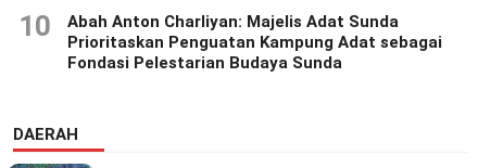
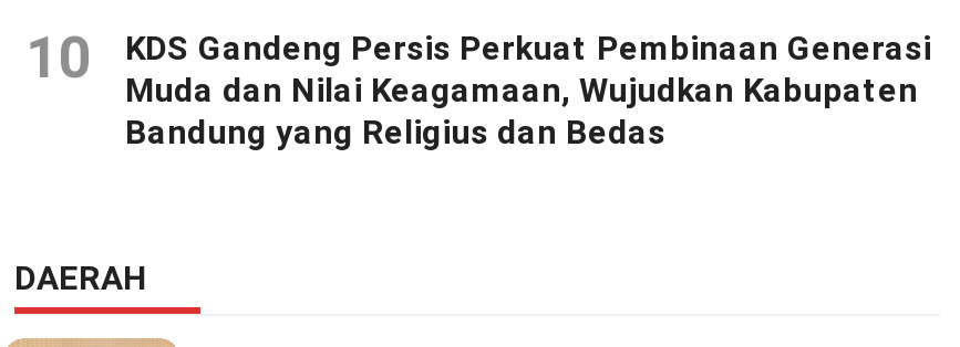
[67,12,442,73] Abah Anton Charliyan: Majelis Adat Sunda | Prioritaskan Penguatan Kampung Adat sebagai | Fondasi Pelestarian Budaya Sunda -> [125,29,931,152] KDS Gandeng Persis Perkuat Pembinaan Generasi | Muda dan Nilai Keagamaan, Wujudkan Kabupaten | Bandung yang Religius dan Bedas

